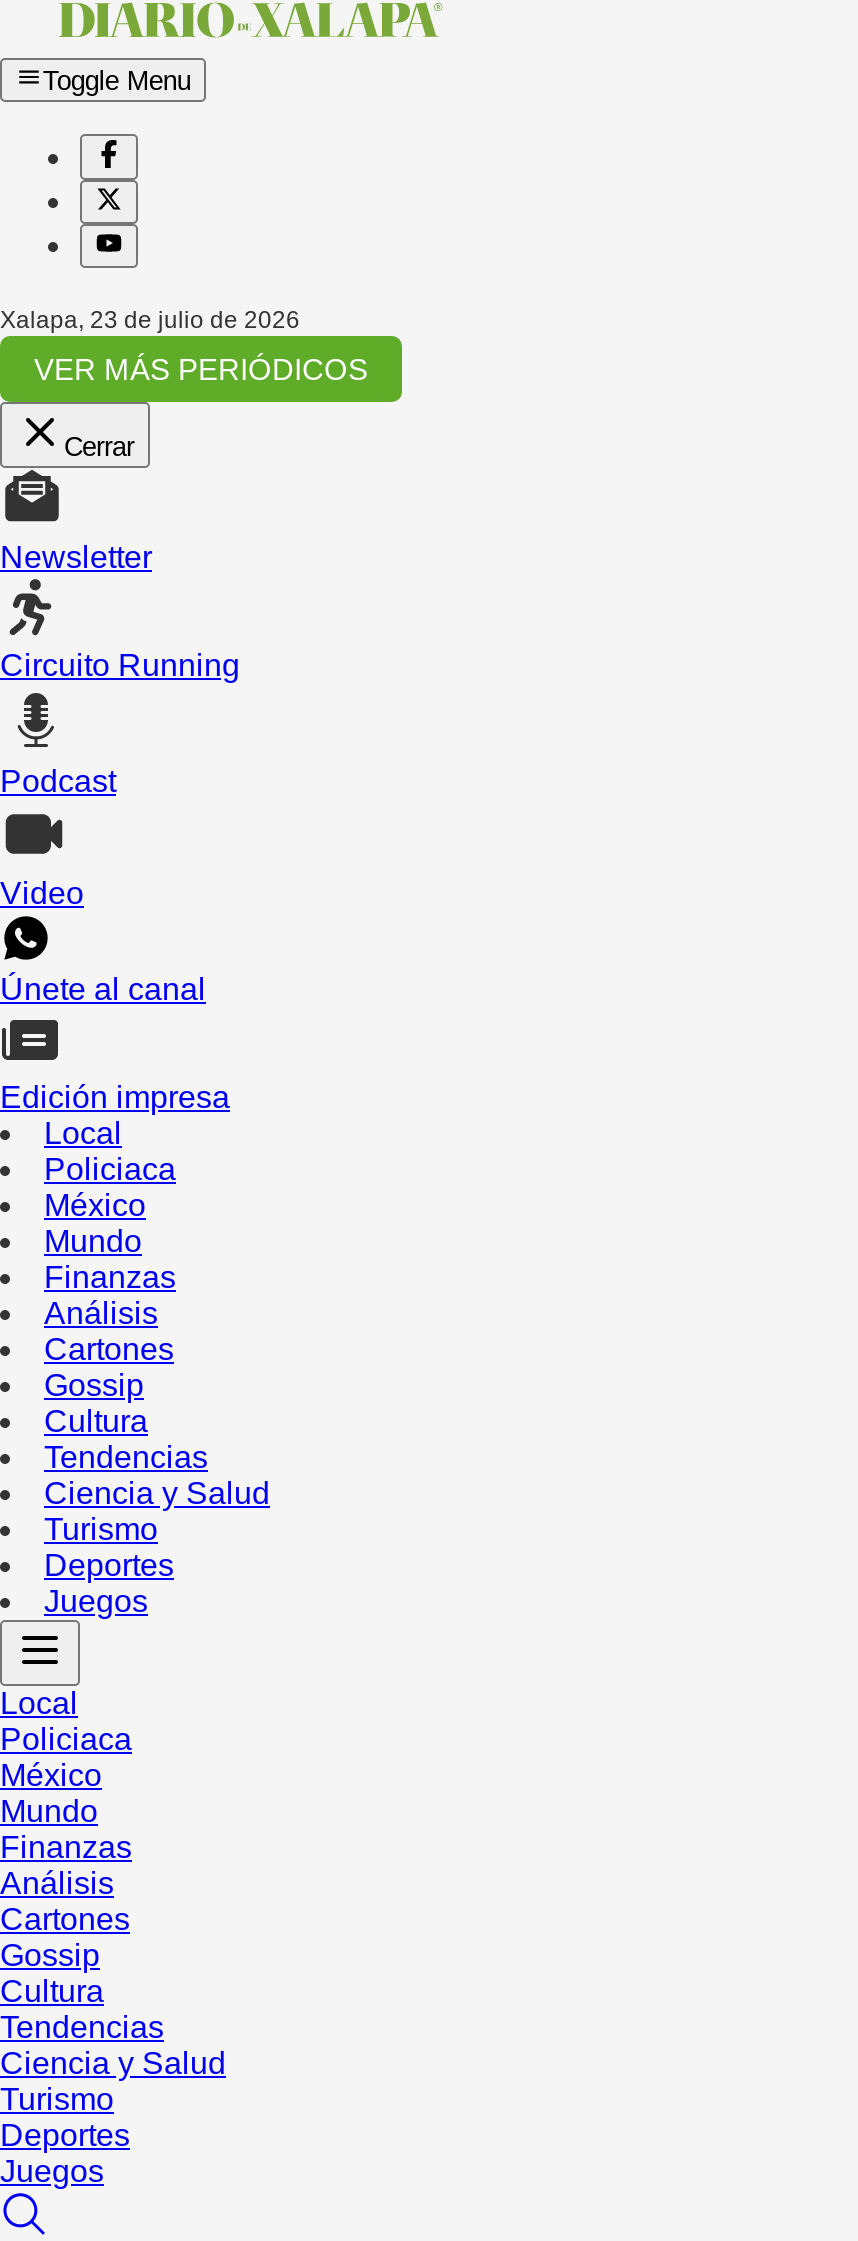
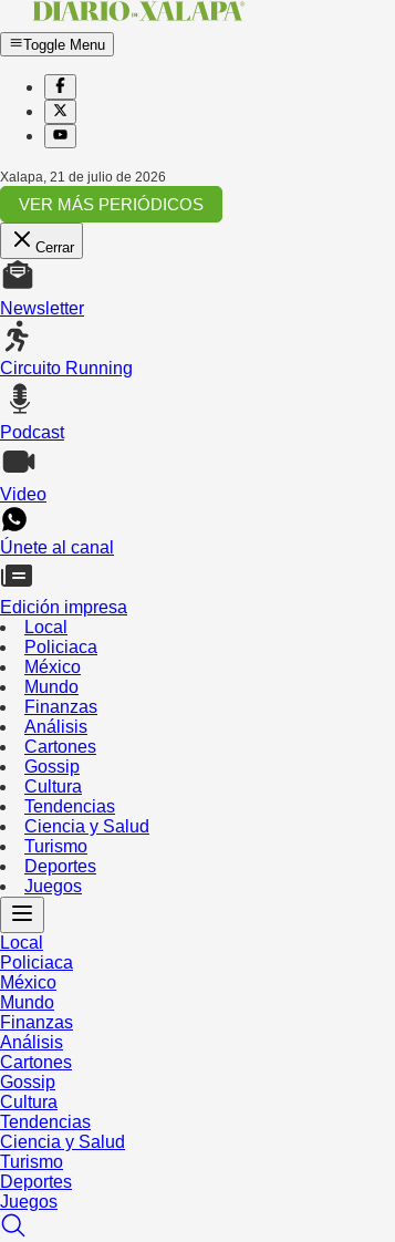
[0,307,300,335] Xalapa, 23 de julio de 2026 -> [0,170,166,185] Xalapa, 21 de julio de 2026

